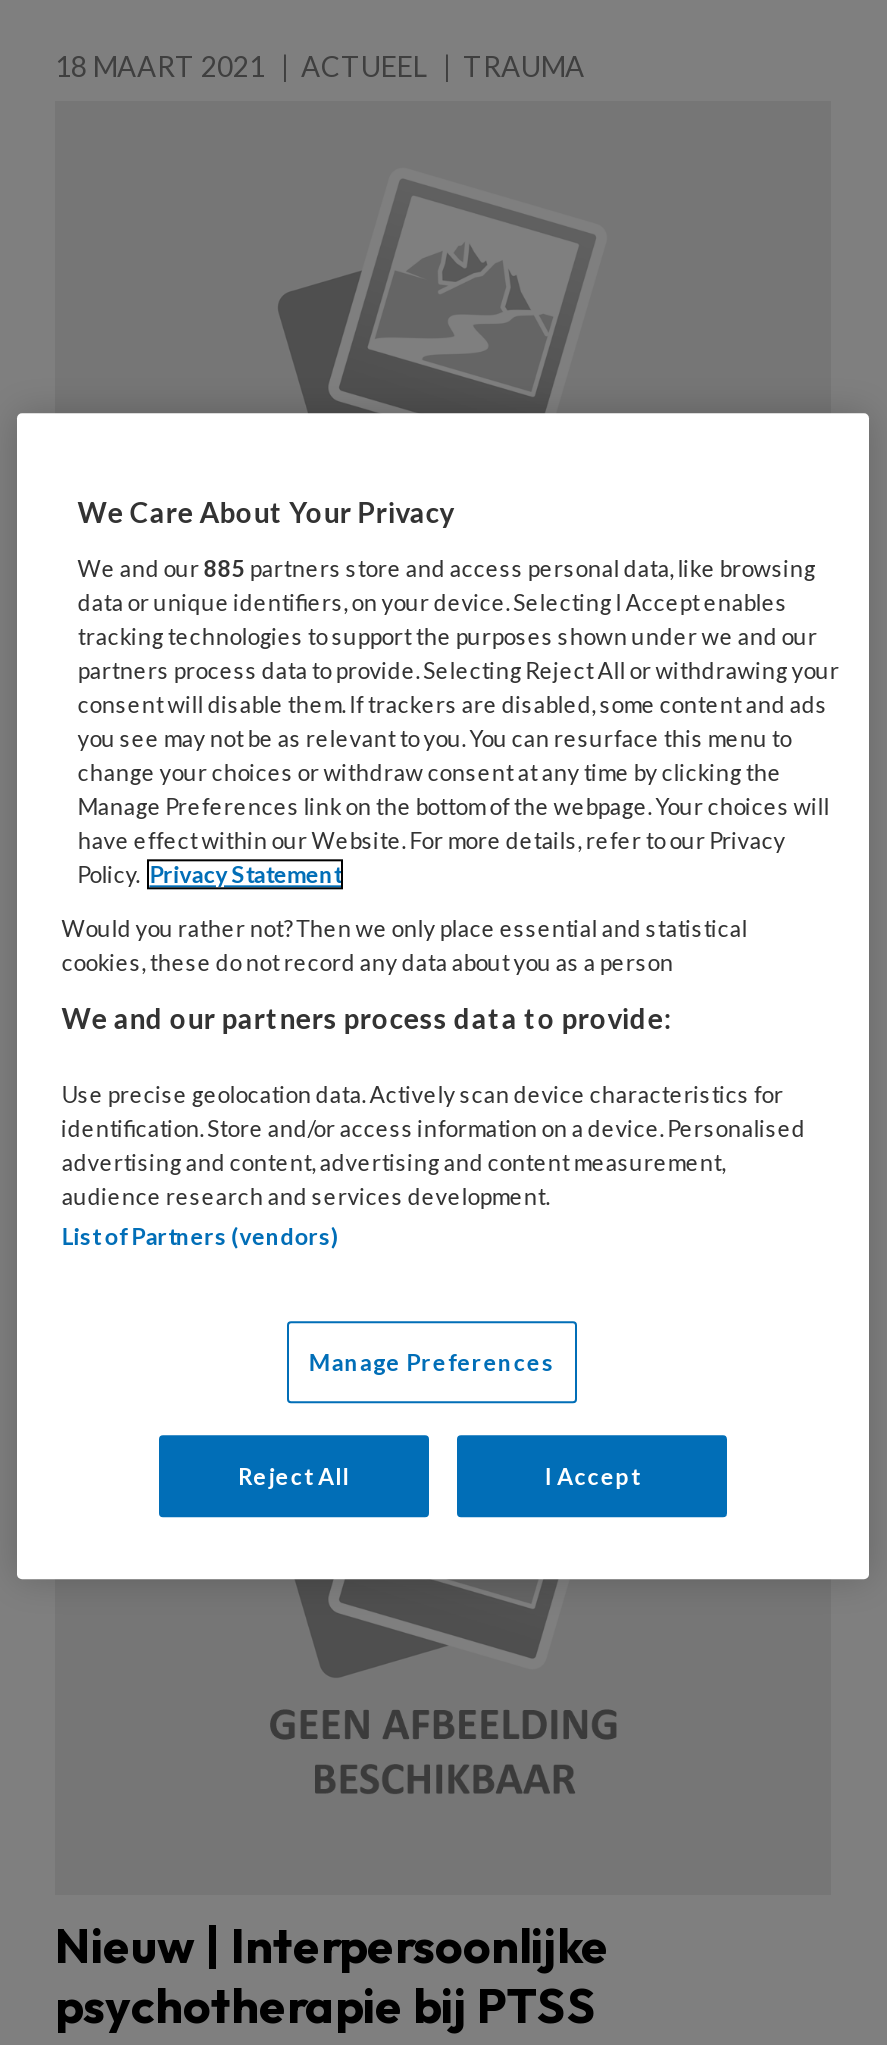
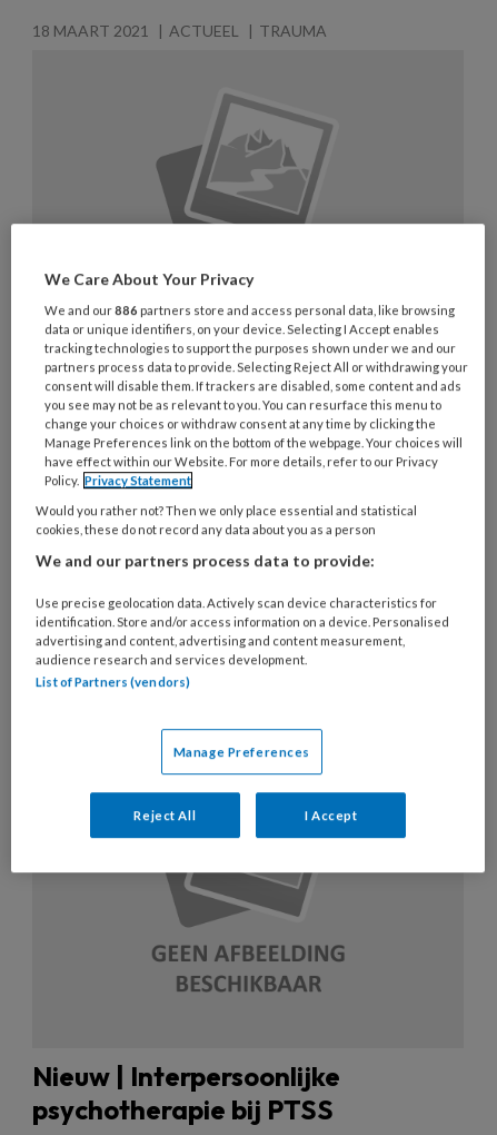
[77,554,815,580] We and our 885 partners store and access personal data, like browsing -> [45,302,455,317] We and our 886 partners store and access personal data, like browsing

